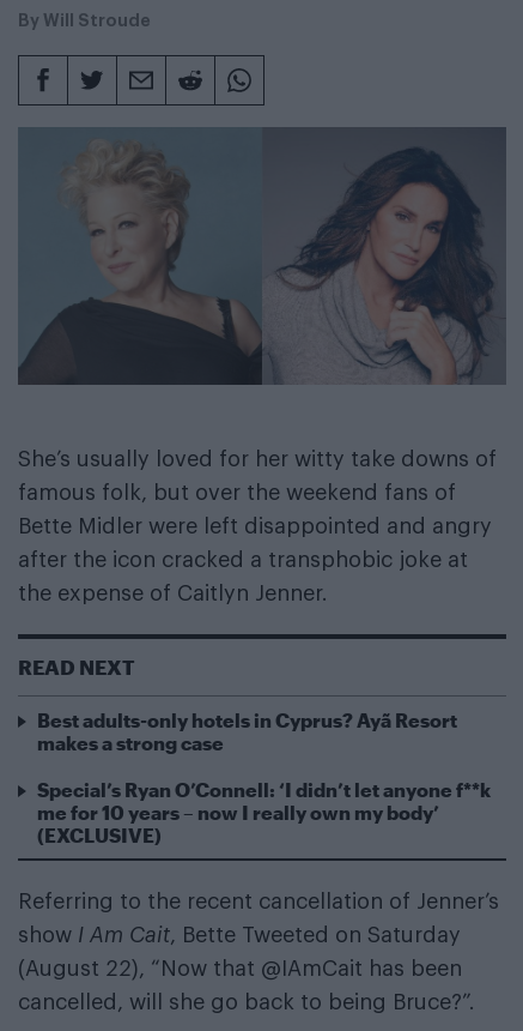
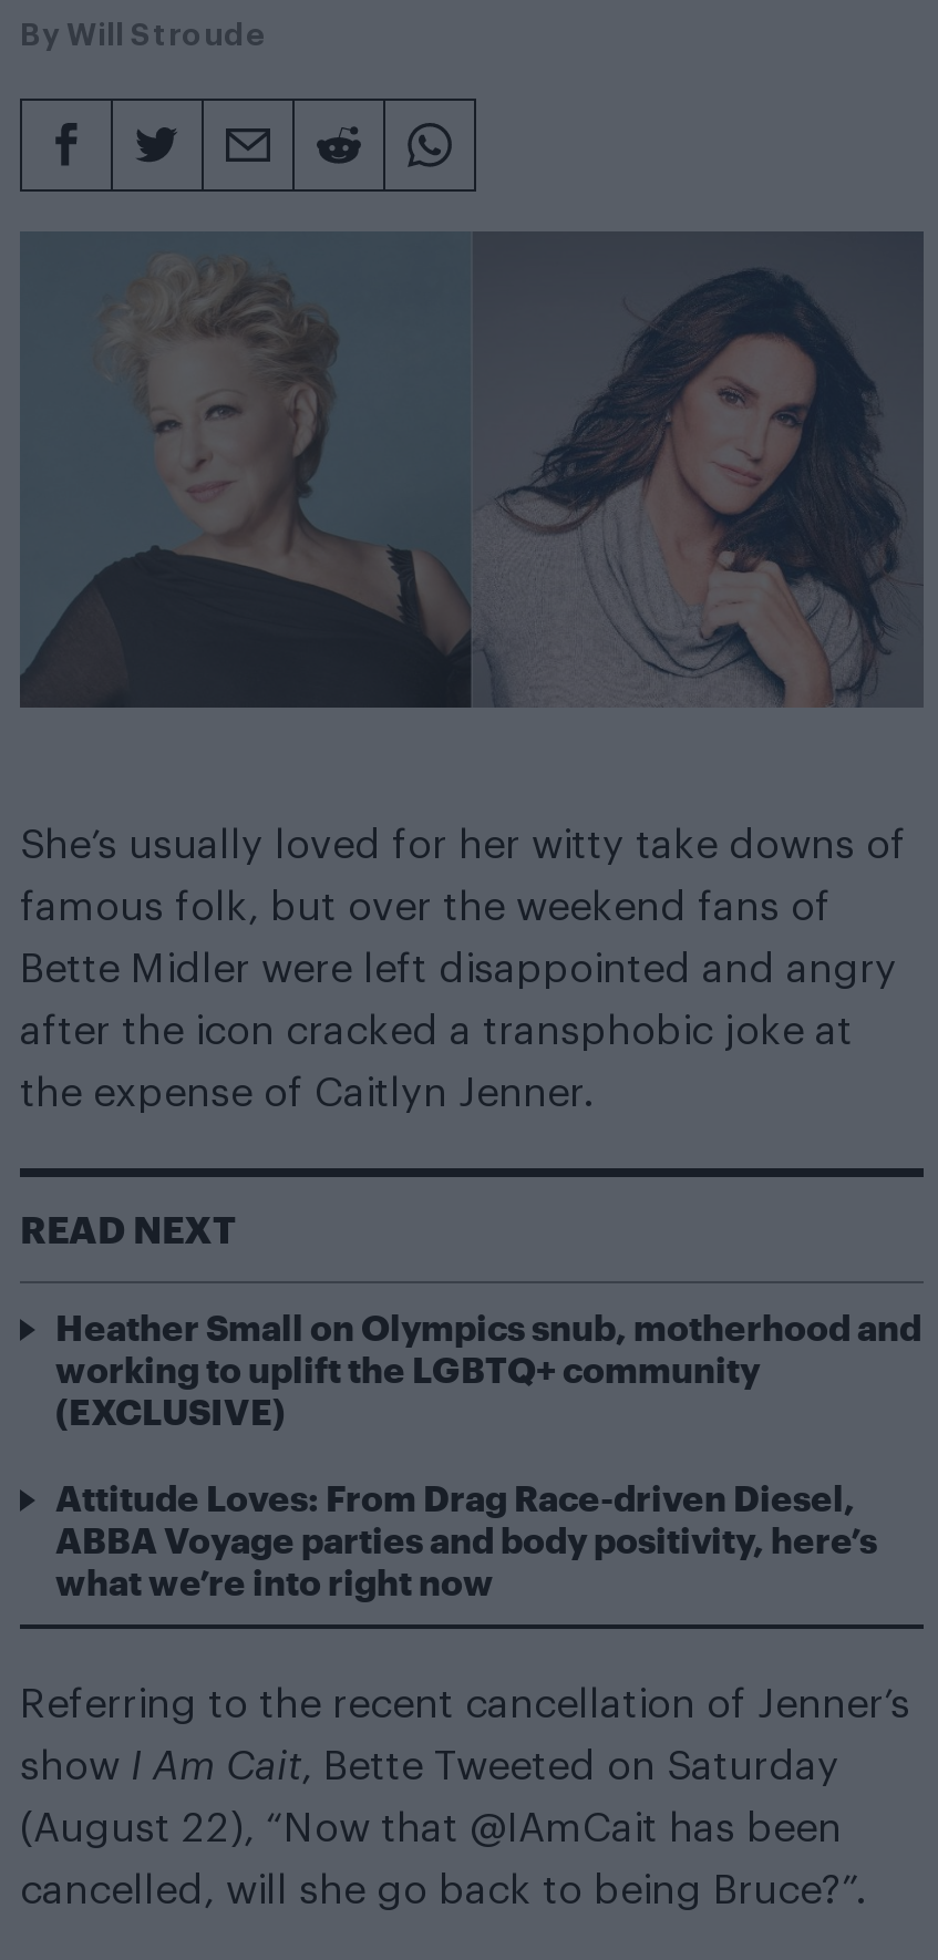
[37,708,491,823] Best adults-only hotels in Cyprus? Ayã Resort | makes a strong case | Special’s Ryan O’Connell: ‘I didn’t let anyone f**k | me for 10 years – now I really own my body’ -> [55,1304,921,1389] Heather Small on Olympics snub, motherhood and | working to uplift the LGBTQ+ community
moved [37,823,162,846] -> [55,1389,286,1431]: (EXCLUSIVE)
none -> [55,1475,877,1601] Attitude Loves: From Drag Race-driven Diesel, | ABBA Voyage parties and body positivity, here’s | what we’re into right now

